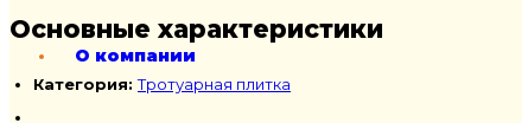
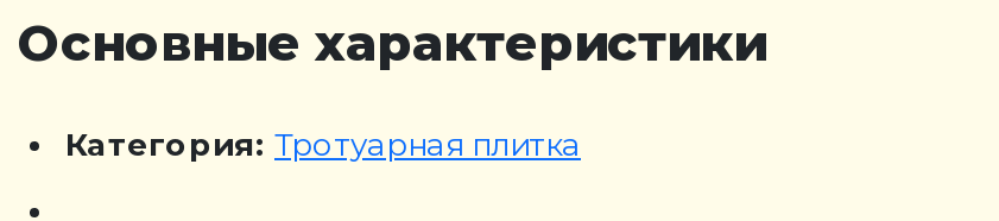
[75,45,196,66] О компании -> none

